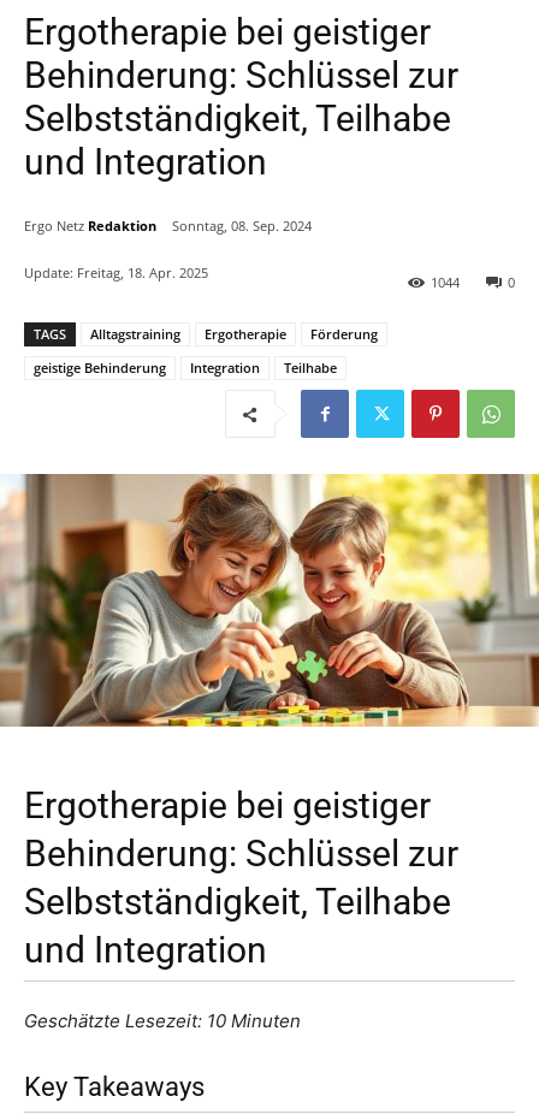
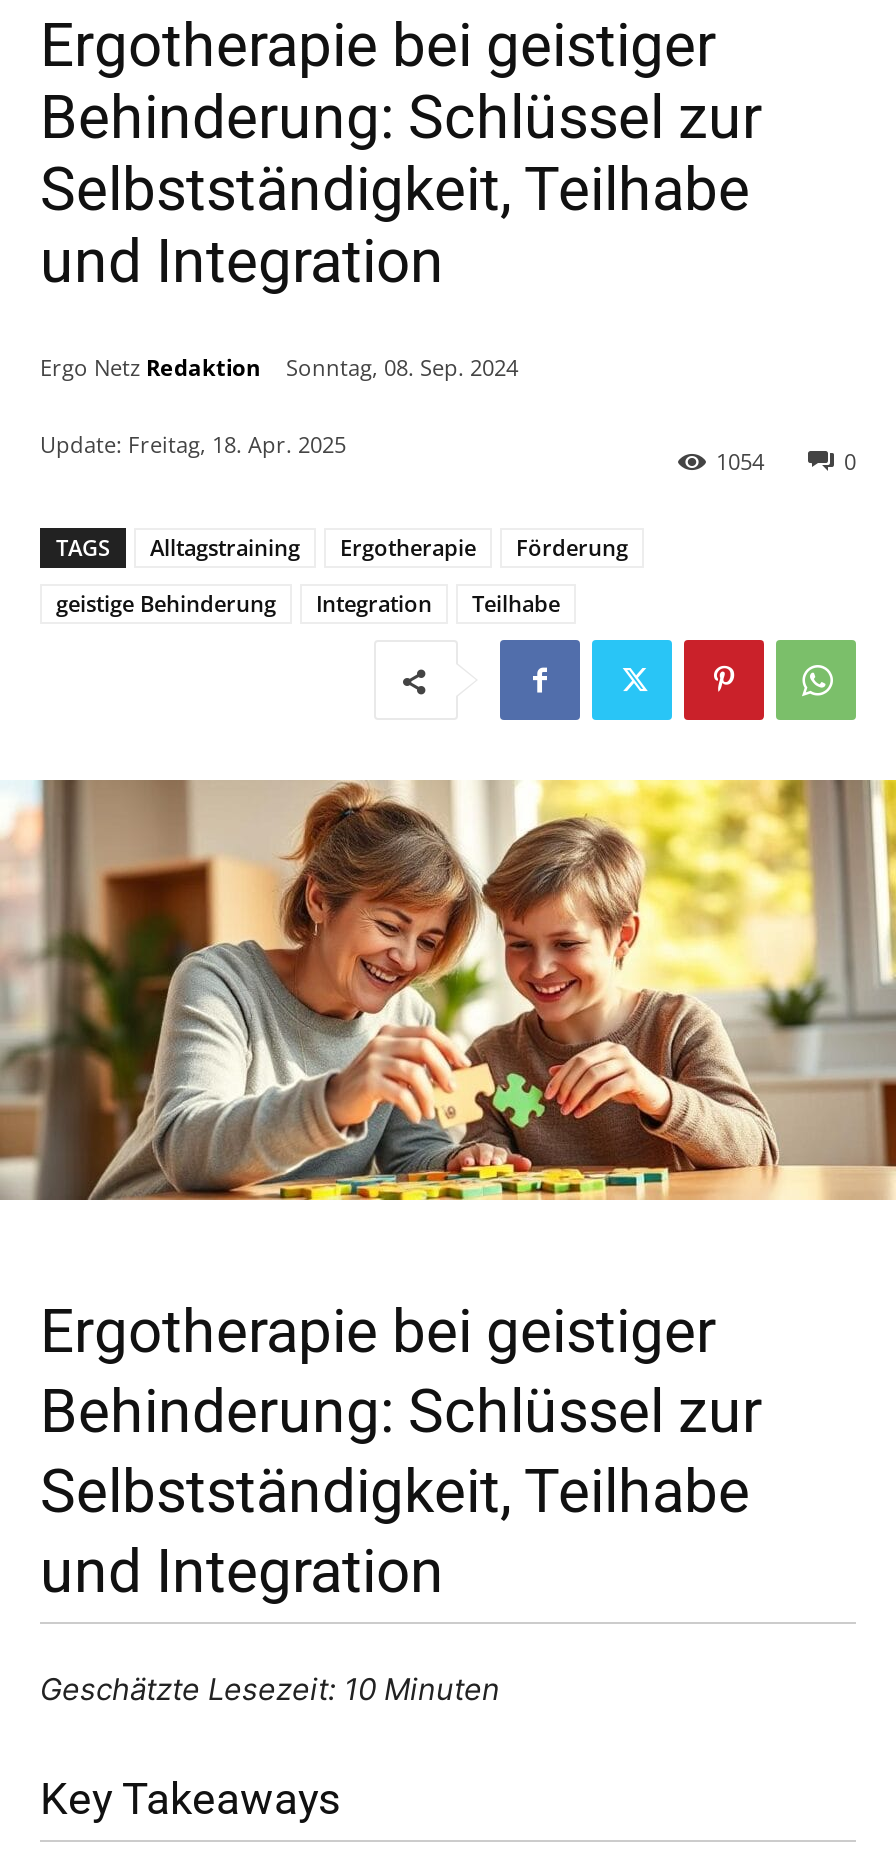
[431,273,460,291] 1044 -> [716,446,764,476] 1054

